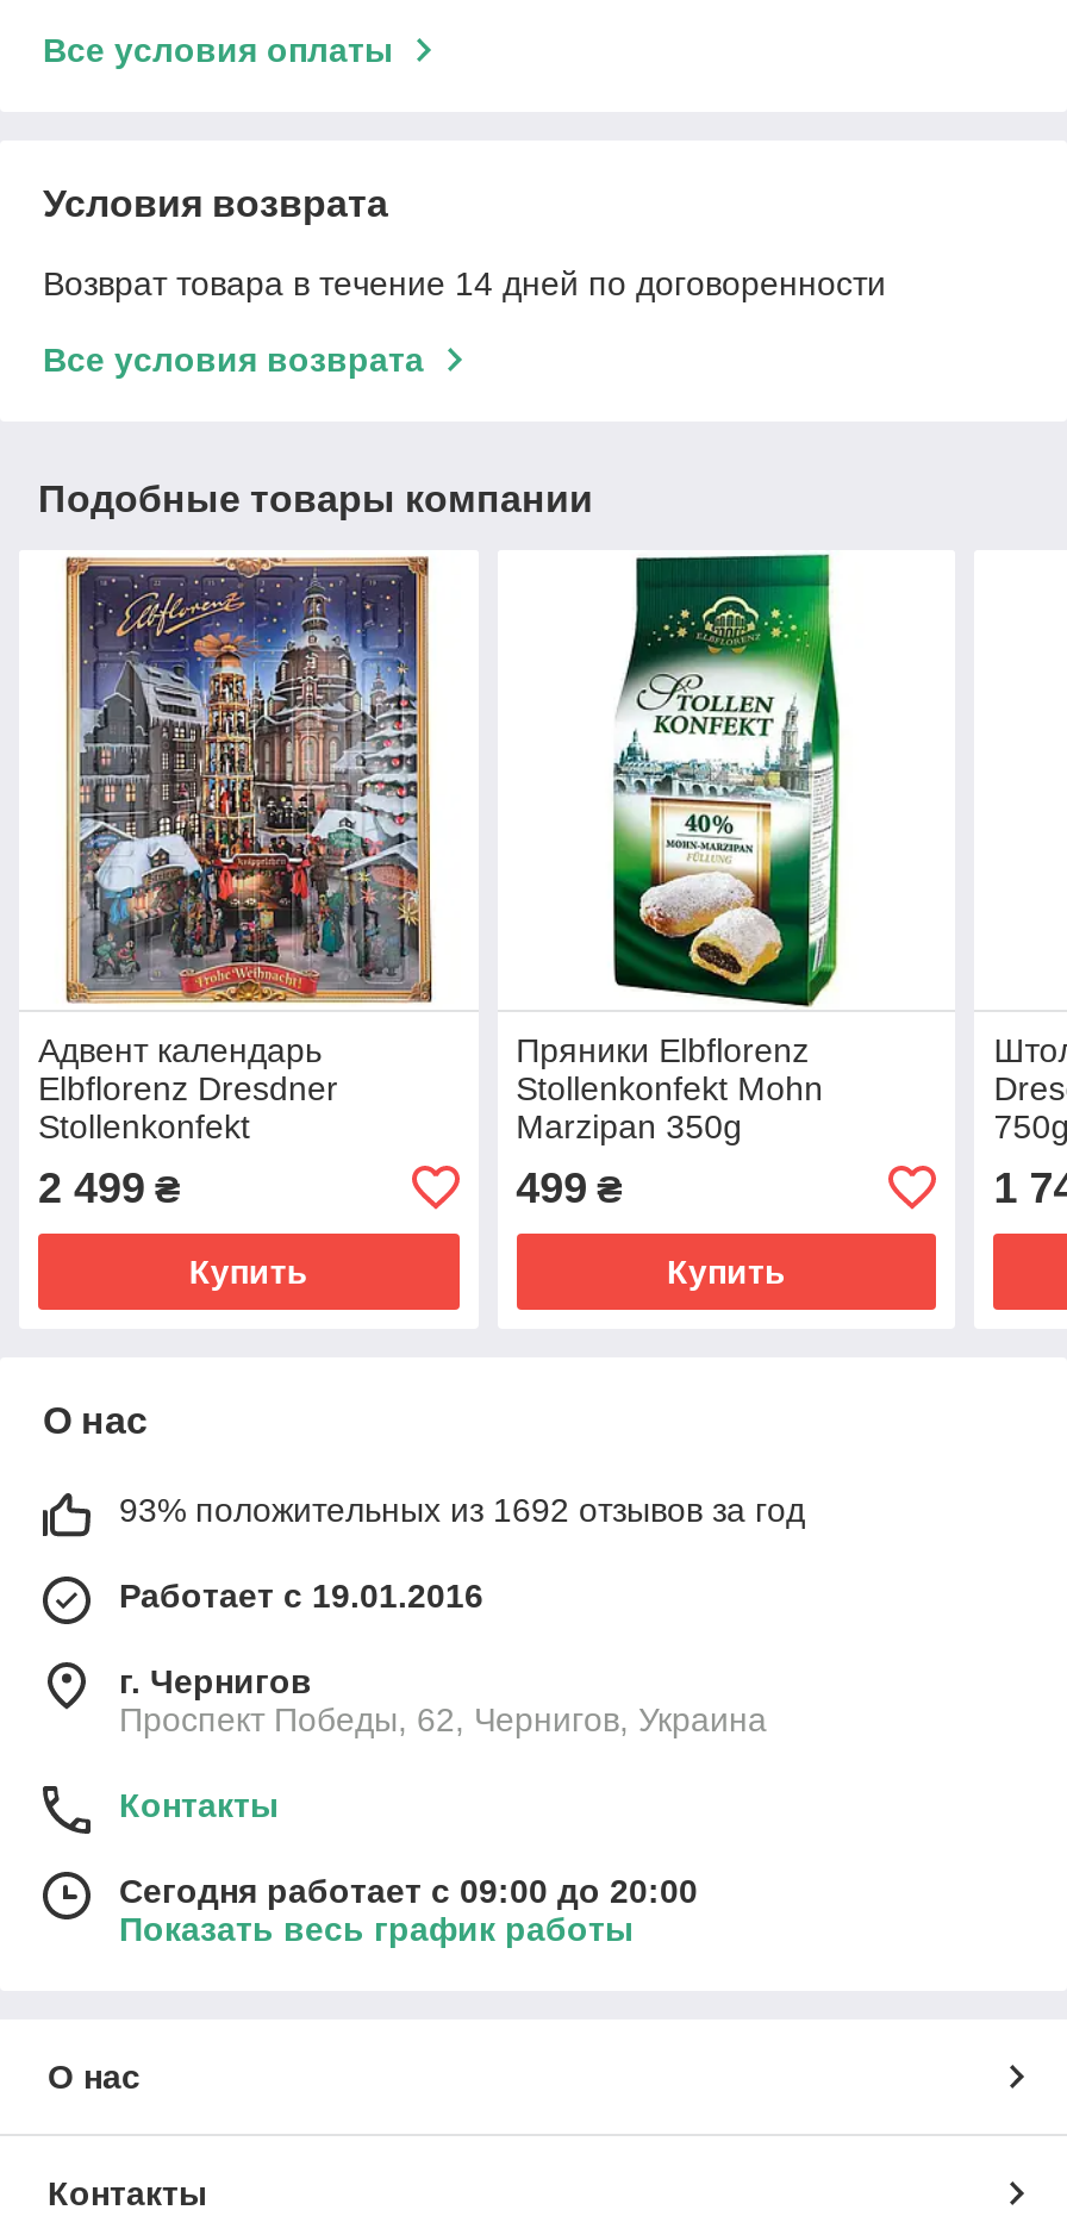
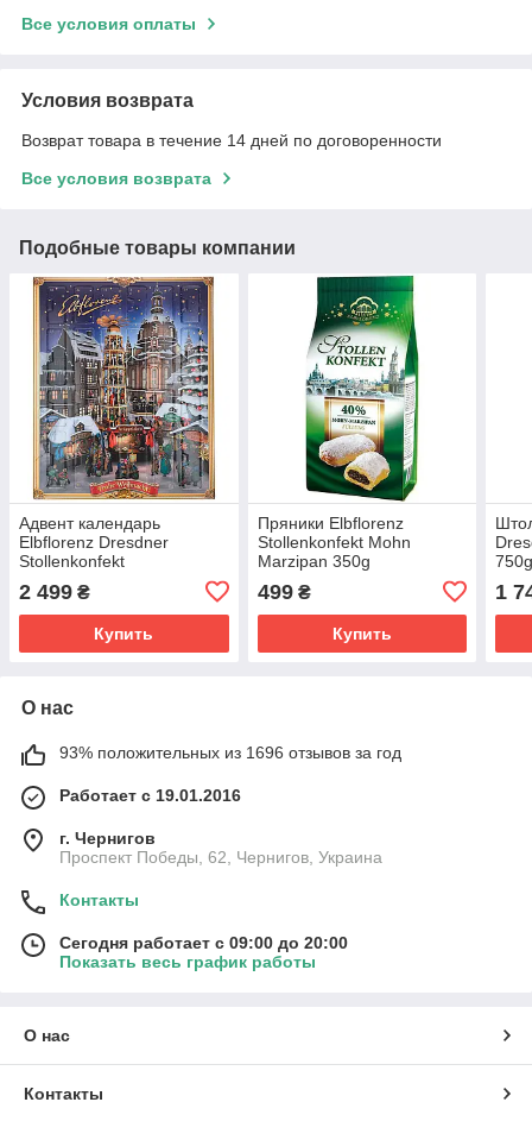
[119,1490,805,1528] 93% положительных из 1692 отзывов за год -> [59,743,401,762] 93% положительных из 1696 отзывов за год

